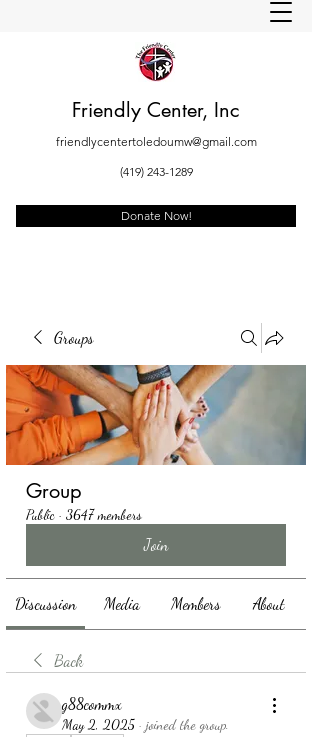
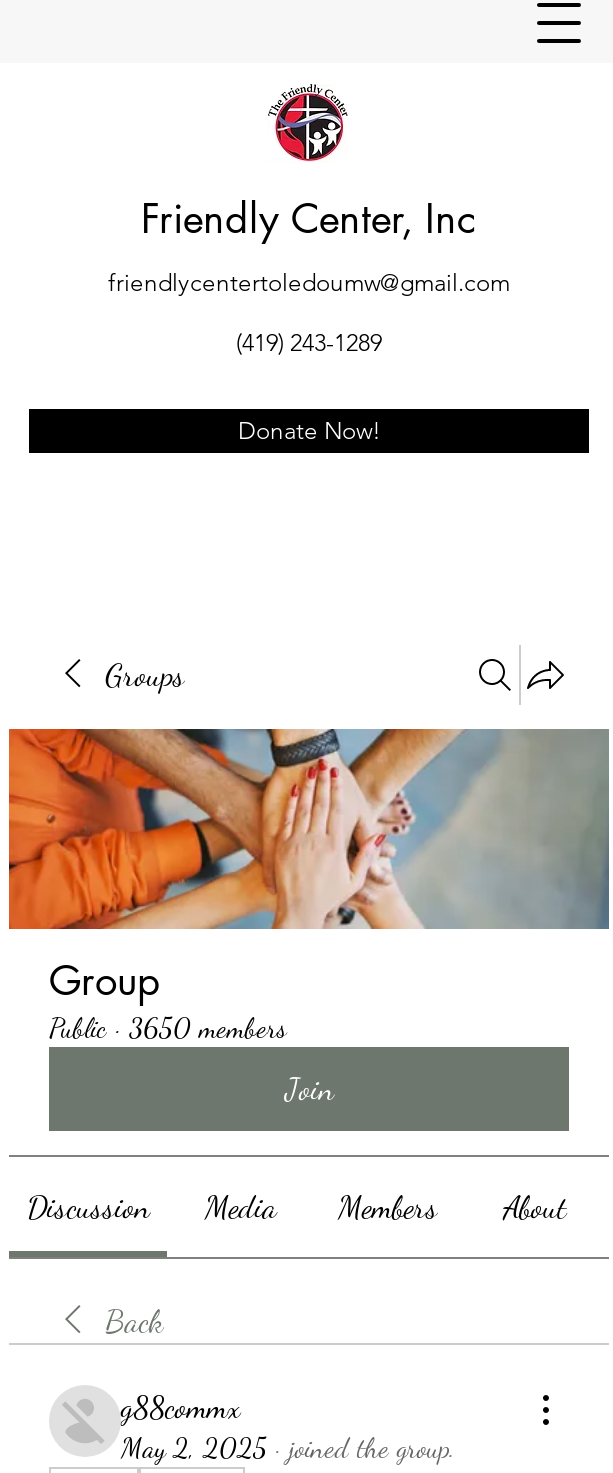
[26,506,142,523] Public · 3647 members -> [49,1011,287,1045] Public · 3650 members

